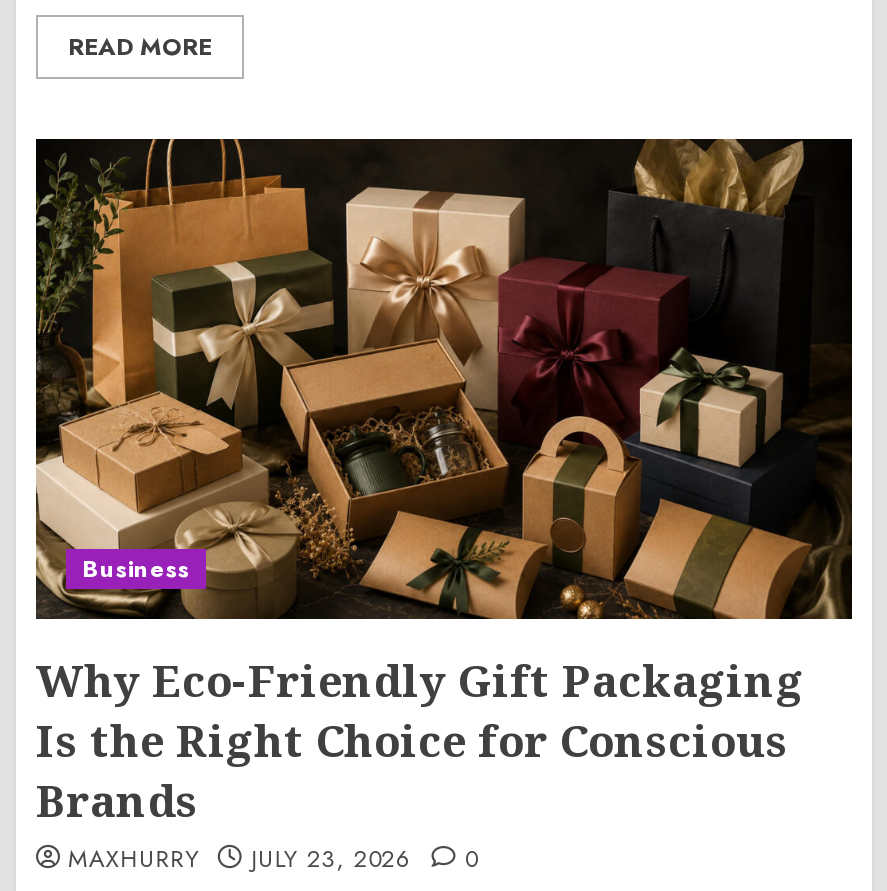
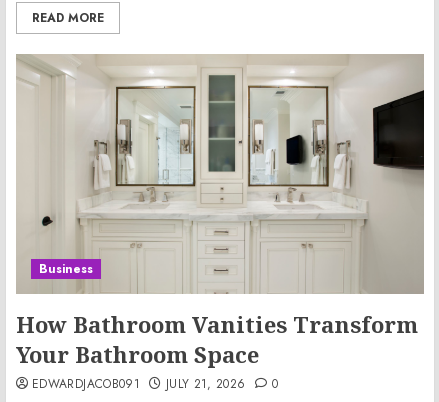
[34,139,852,877] [image] | Why Eco-Friendly Gift Packaging | Is the Right Choice for Conscious | Brands | MAXHURRY | JULY 23, 2026 -> [16,54,424,393] [image] | How Bathroom Vanities Transform | Your Bathroom Space | EDWARDJACOB091 | JULY 21, 2026

